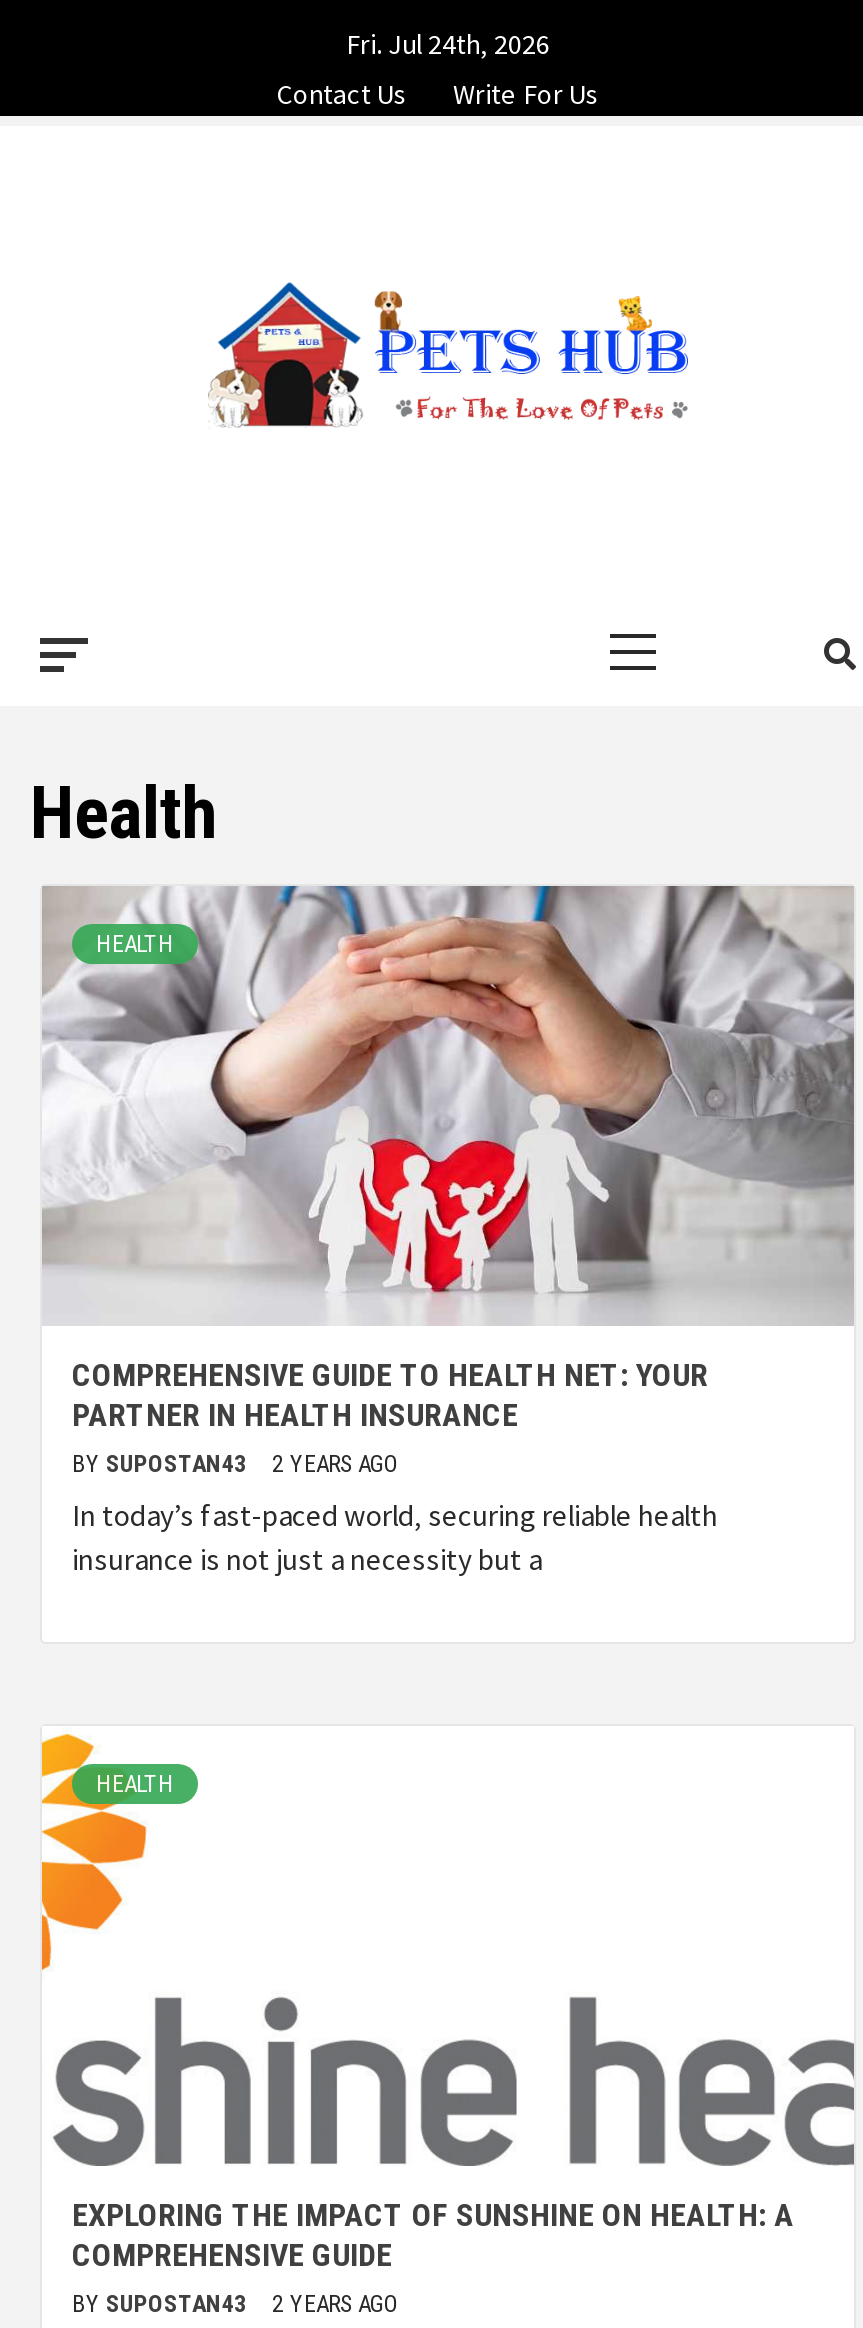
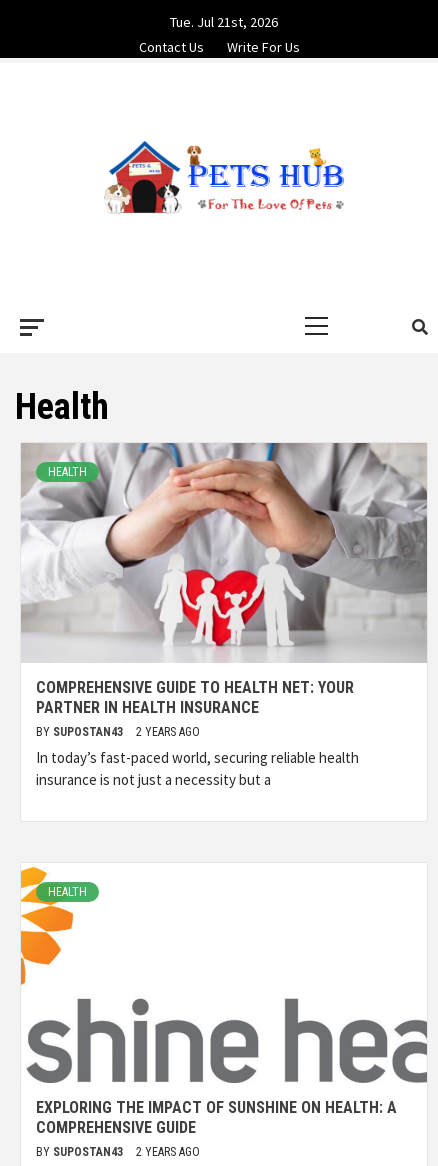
[346,26,550,62] Fri. Jul 24th, 2026 -> [170,13,278,31] Tue. Jul 21st, 2026

